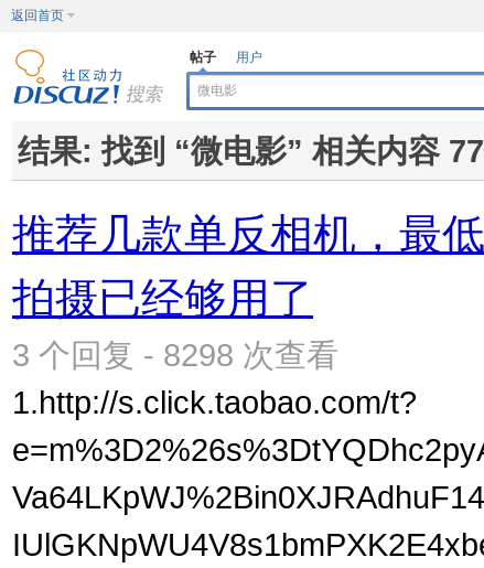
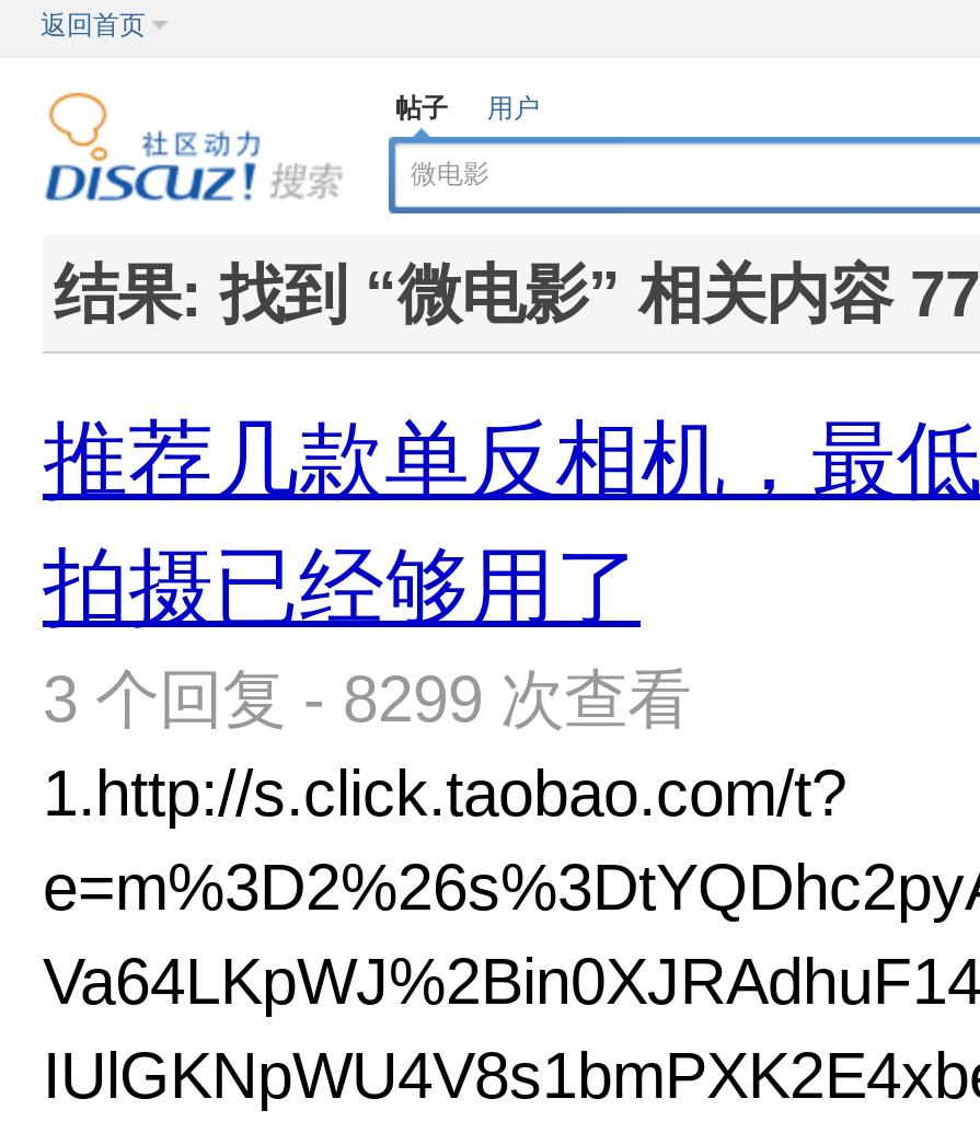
[12,336,338,373] 3 个回复 - 8298 次查看 -> [43,662,691,734] 3 个回复 - 8299 次查看

